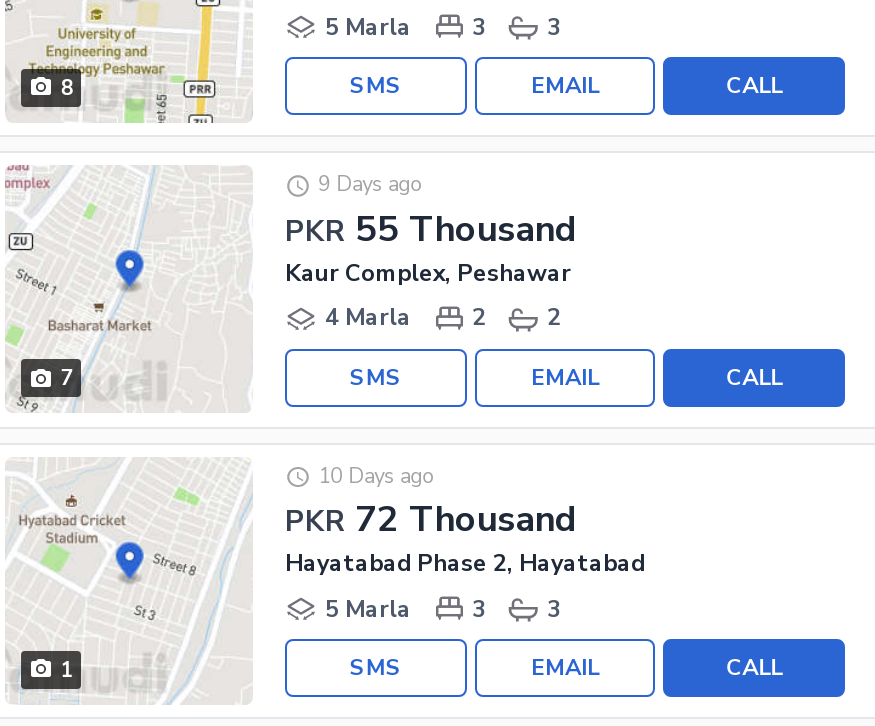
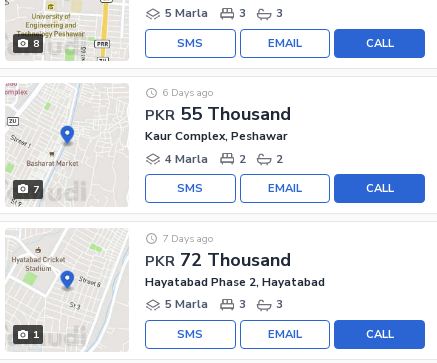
[318,170,420,200] 9 Days ago -> [162,85,213,100] 6 Days ago
[318,461,432,491] 10 Days ago -> [162,230,213,245] 7 Days ago

